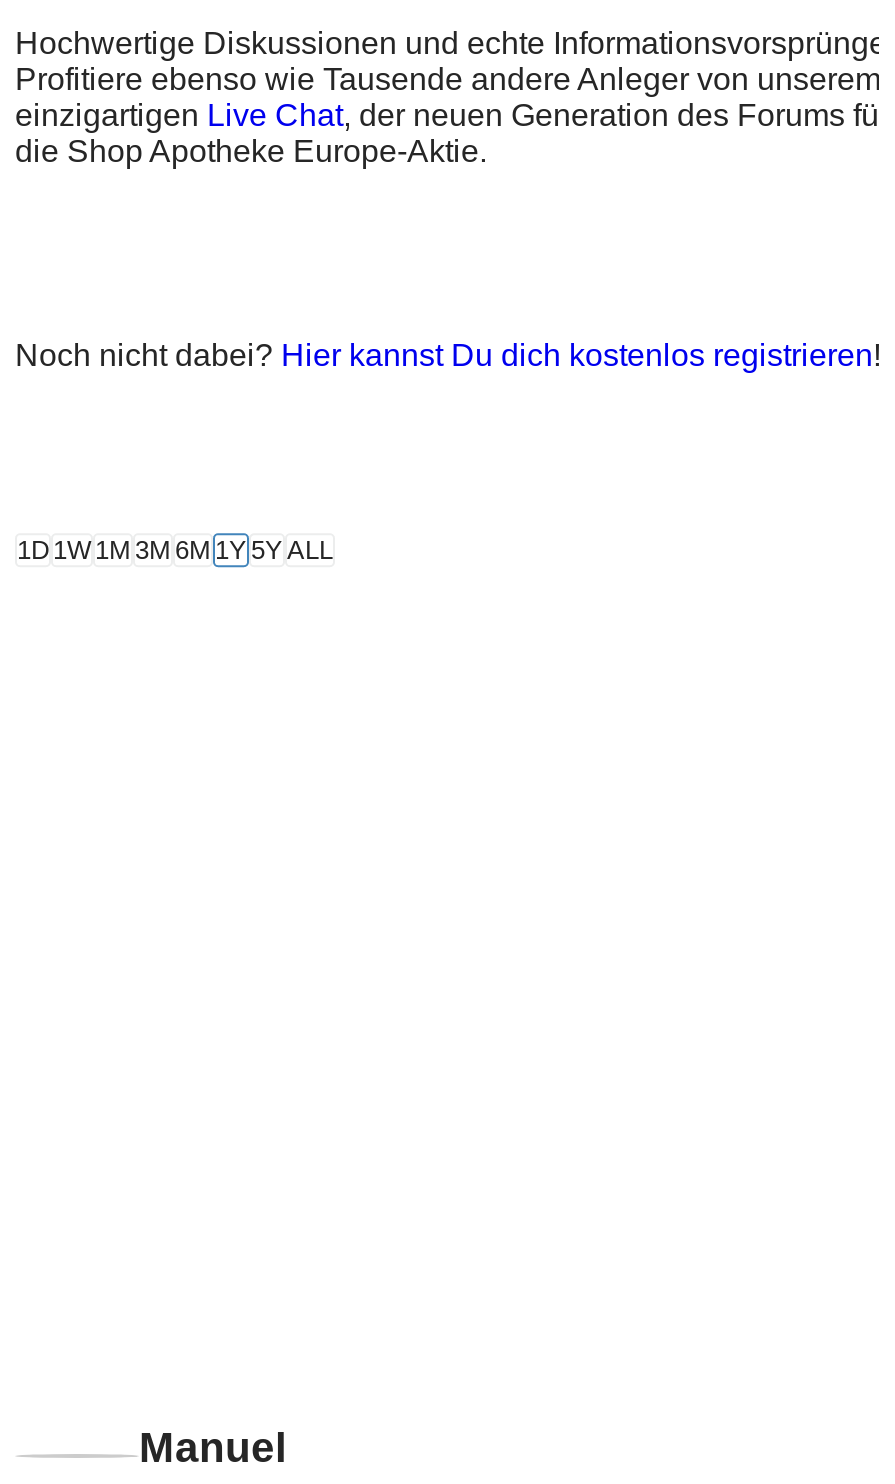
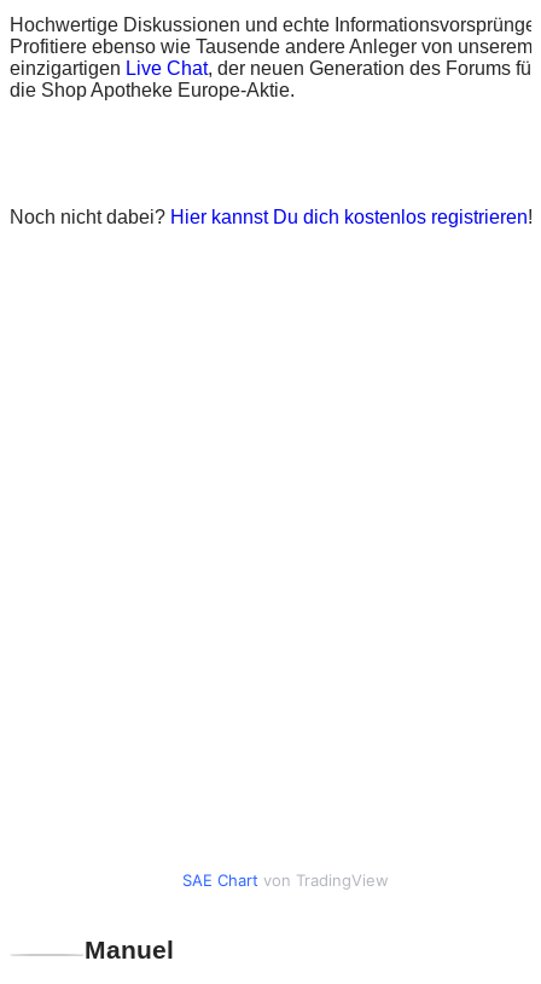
[17,536,333,566] 1D 1W 1M 3M 6M 1Y 5Y ALL -> [182,870,388,889] SAE Chart von TradingView

